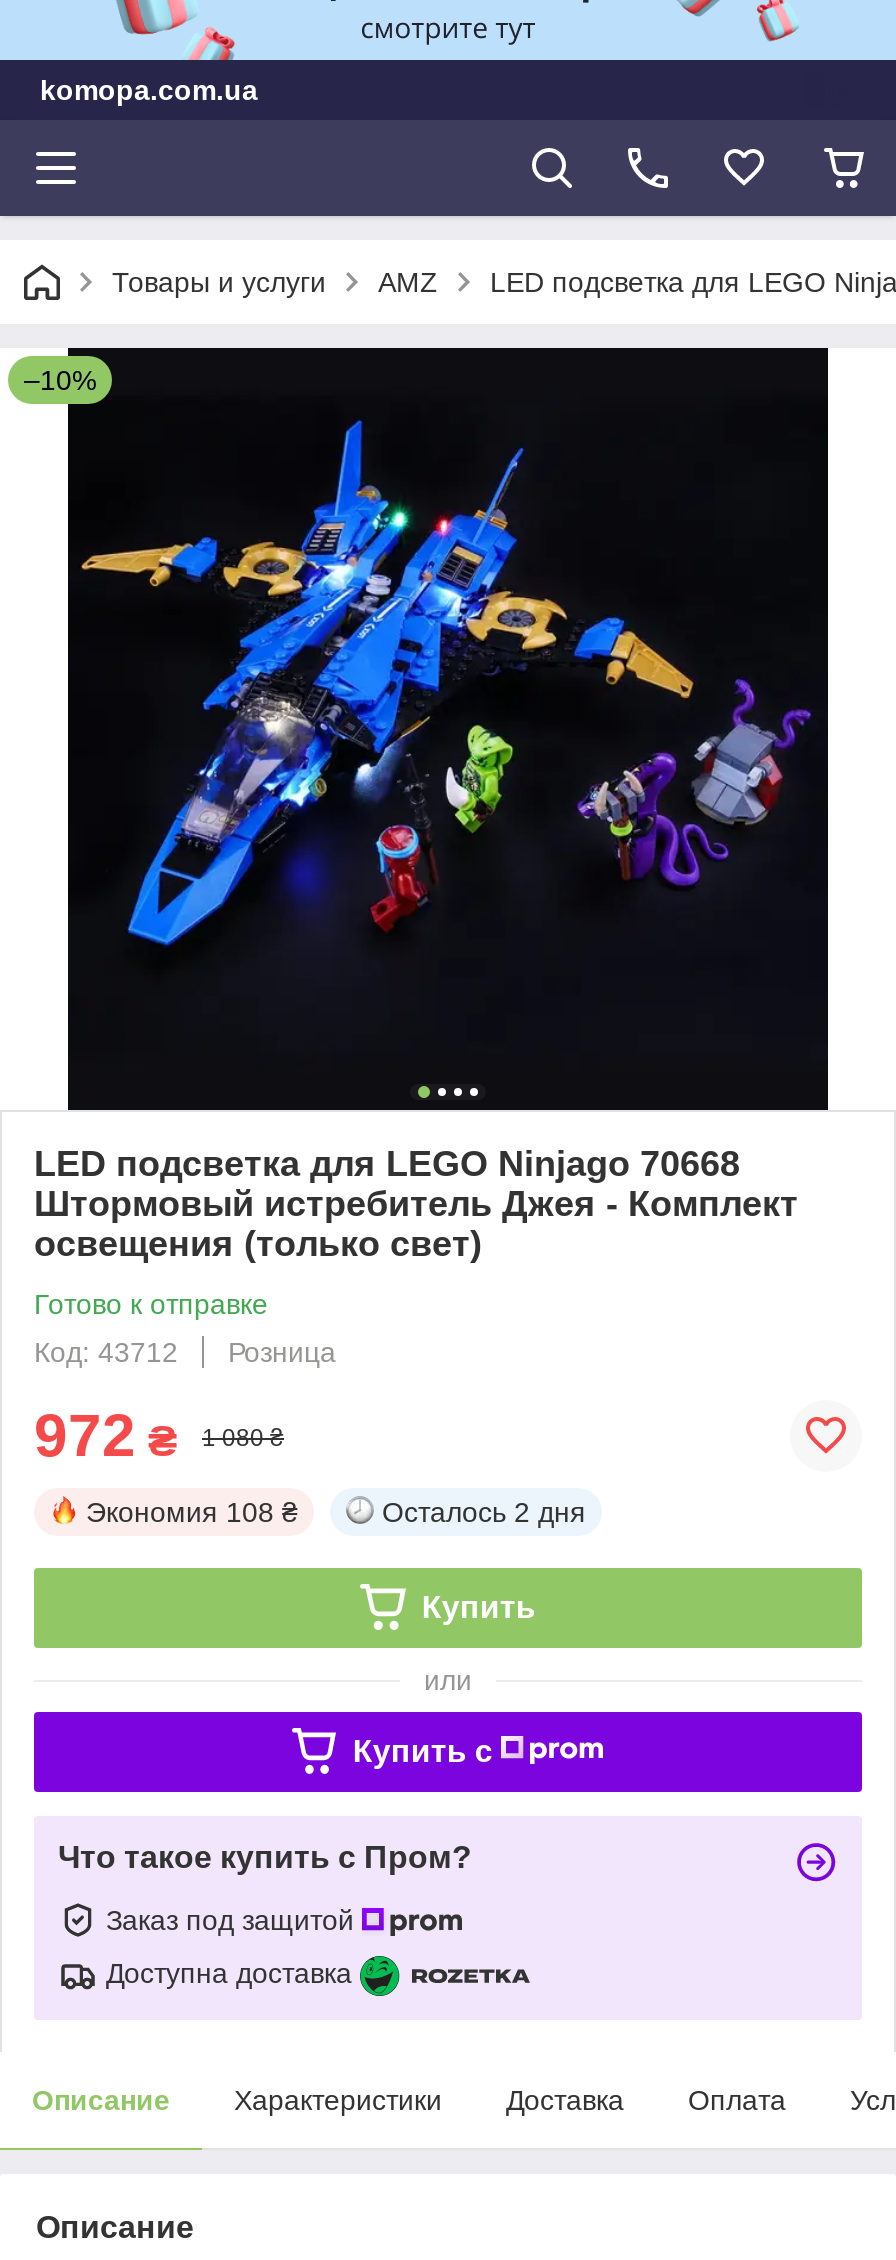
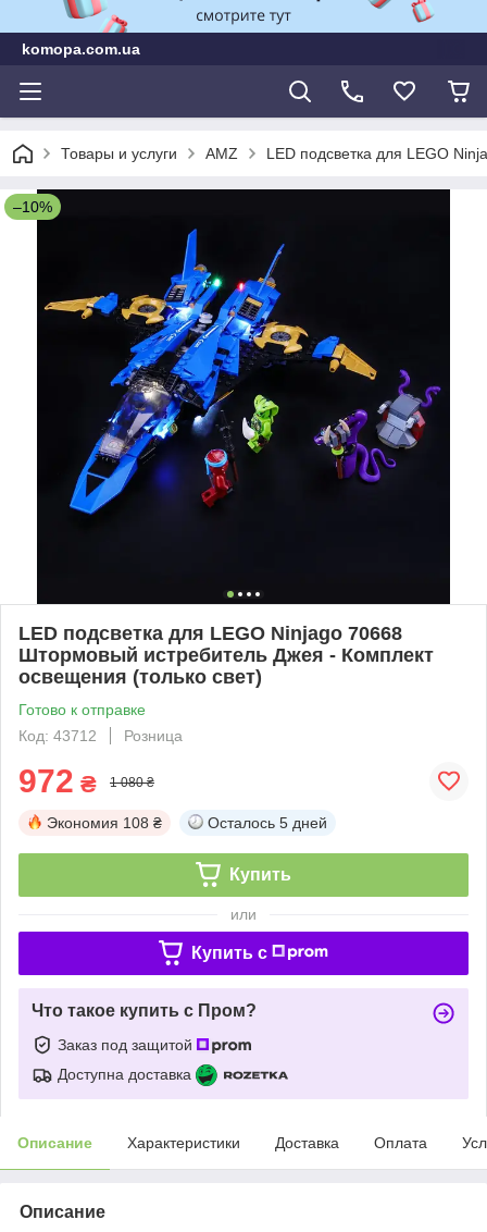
[382,1496,586,1528] Осталось 2 дня -> [208,814,327,831] Осталось 5 дней

